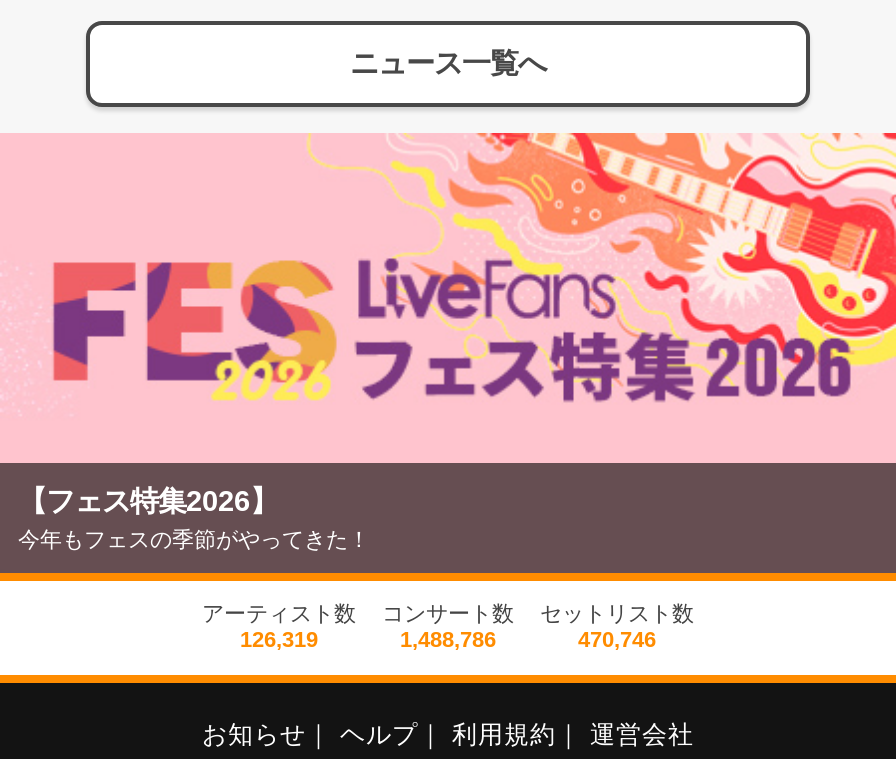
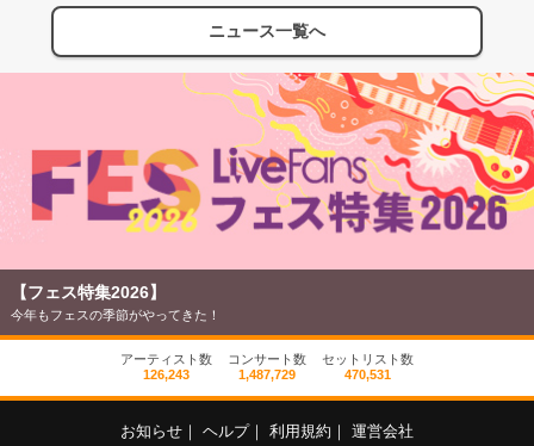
[240,628,318,652] 126,319 -> [143,368,190,382] 126,243
[400,628,496,652] 1,488,786 -> [238,368,296,382] 1,487,729
[578,628,656,652] 470,746 -> [344,368,391,382] 470,531

